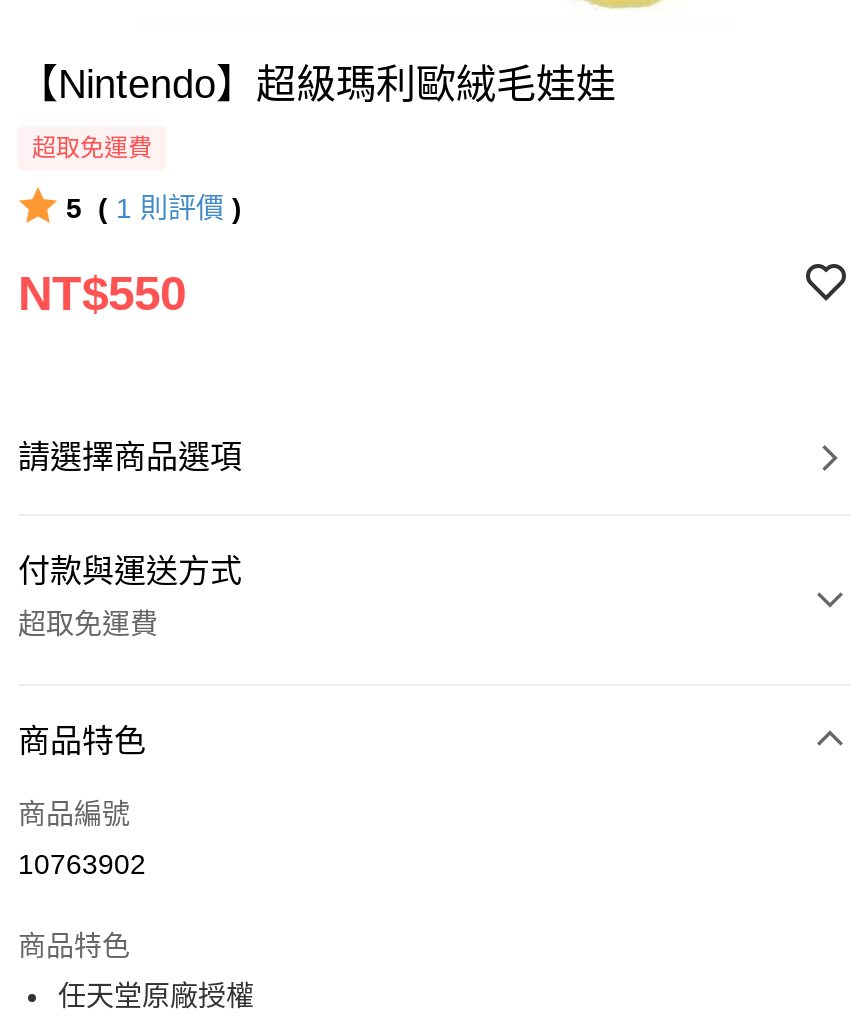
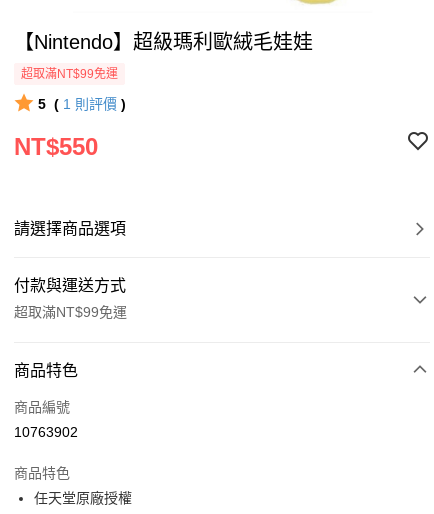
[32,134,152,162] 超取免運費 -> [21,67,118,81] 超取滿NT$99免運
[18,608,158,640] 超取免運費 -> [14,304,127,320] 超取滿NT$99免運

